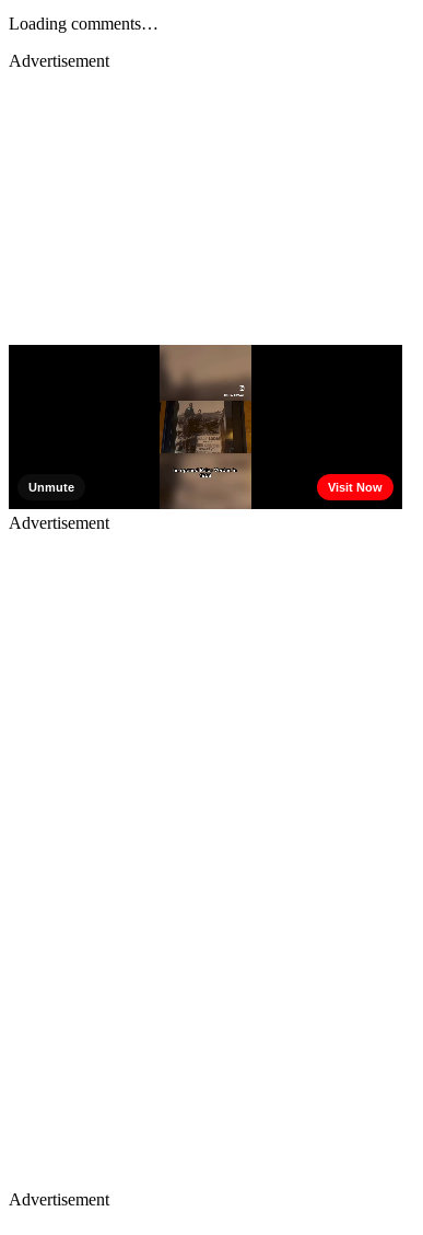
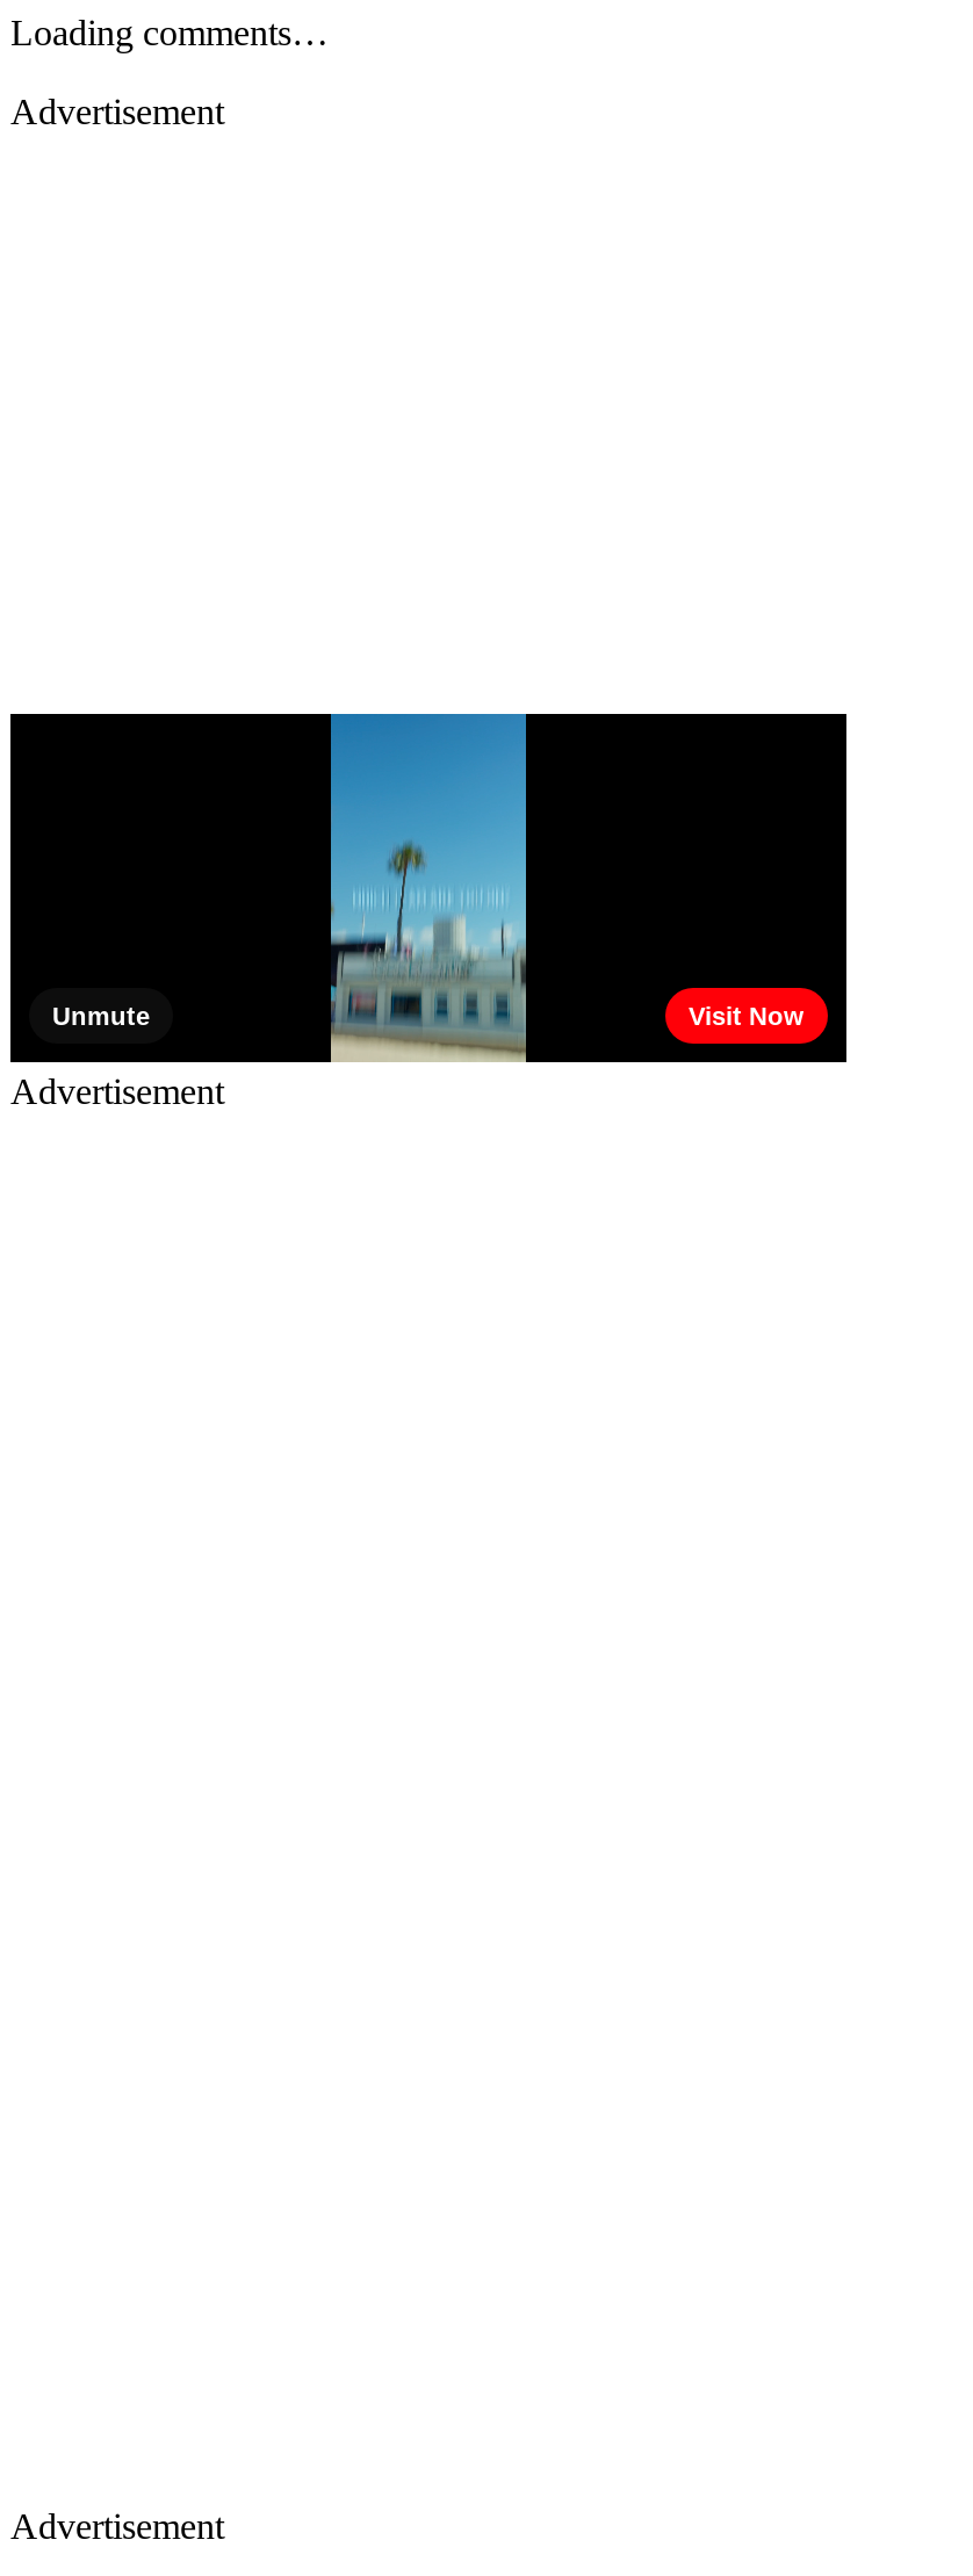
[160,344,252,509] [image] -> [329,712,528,1060] [image]

